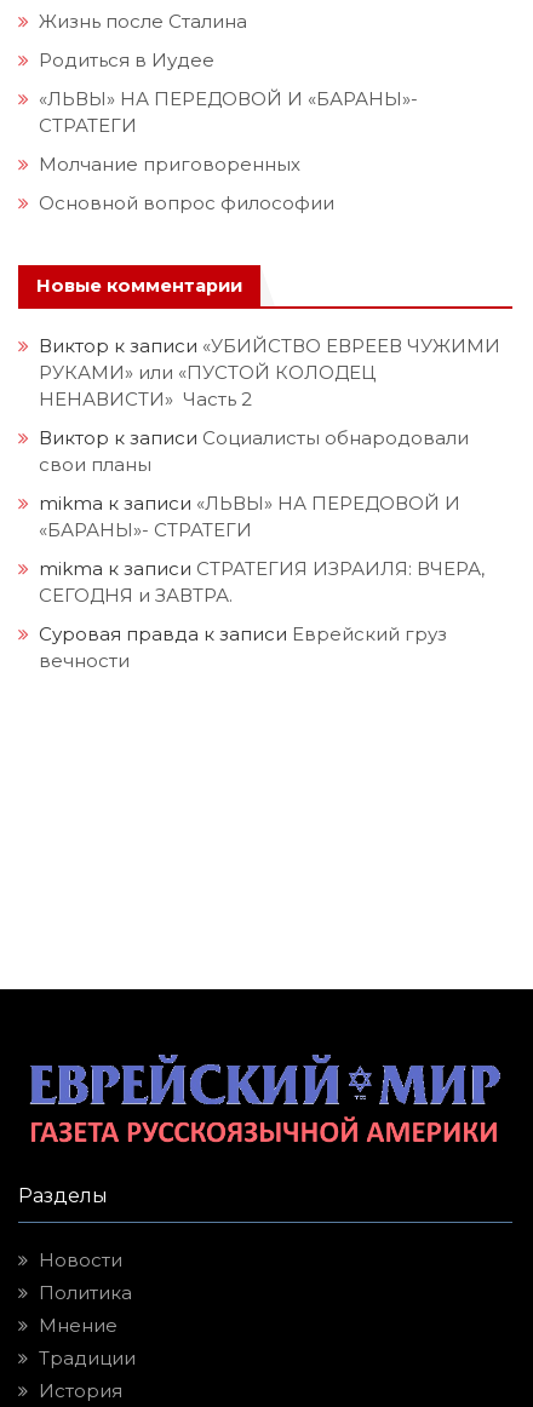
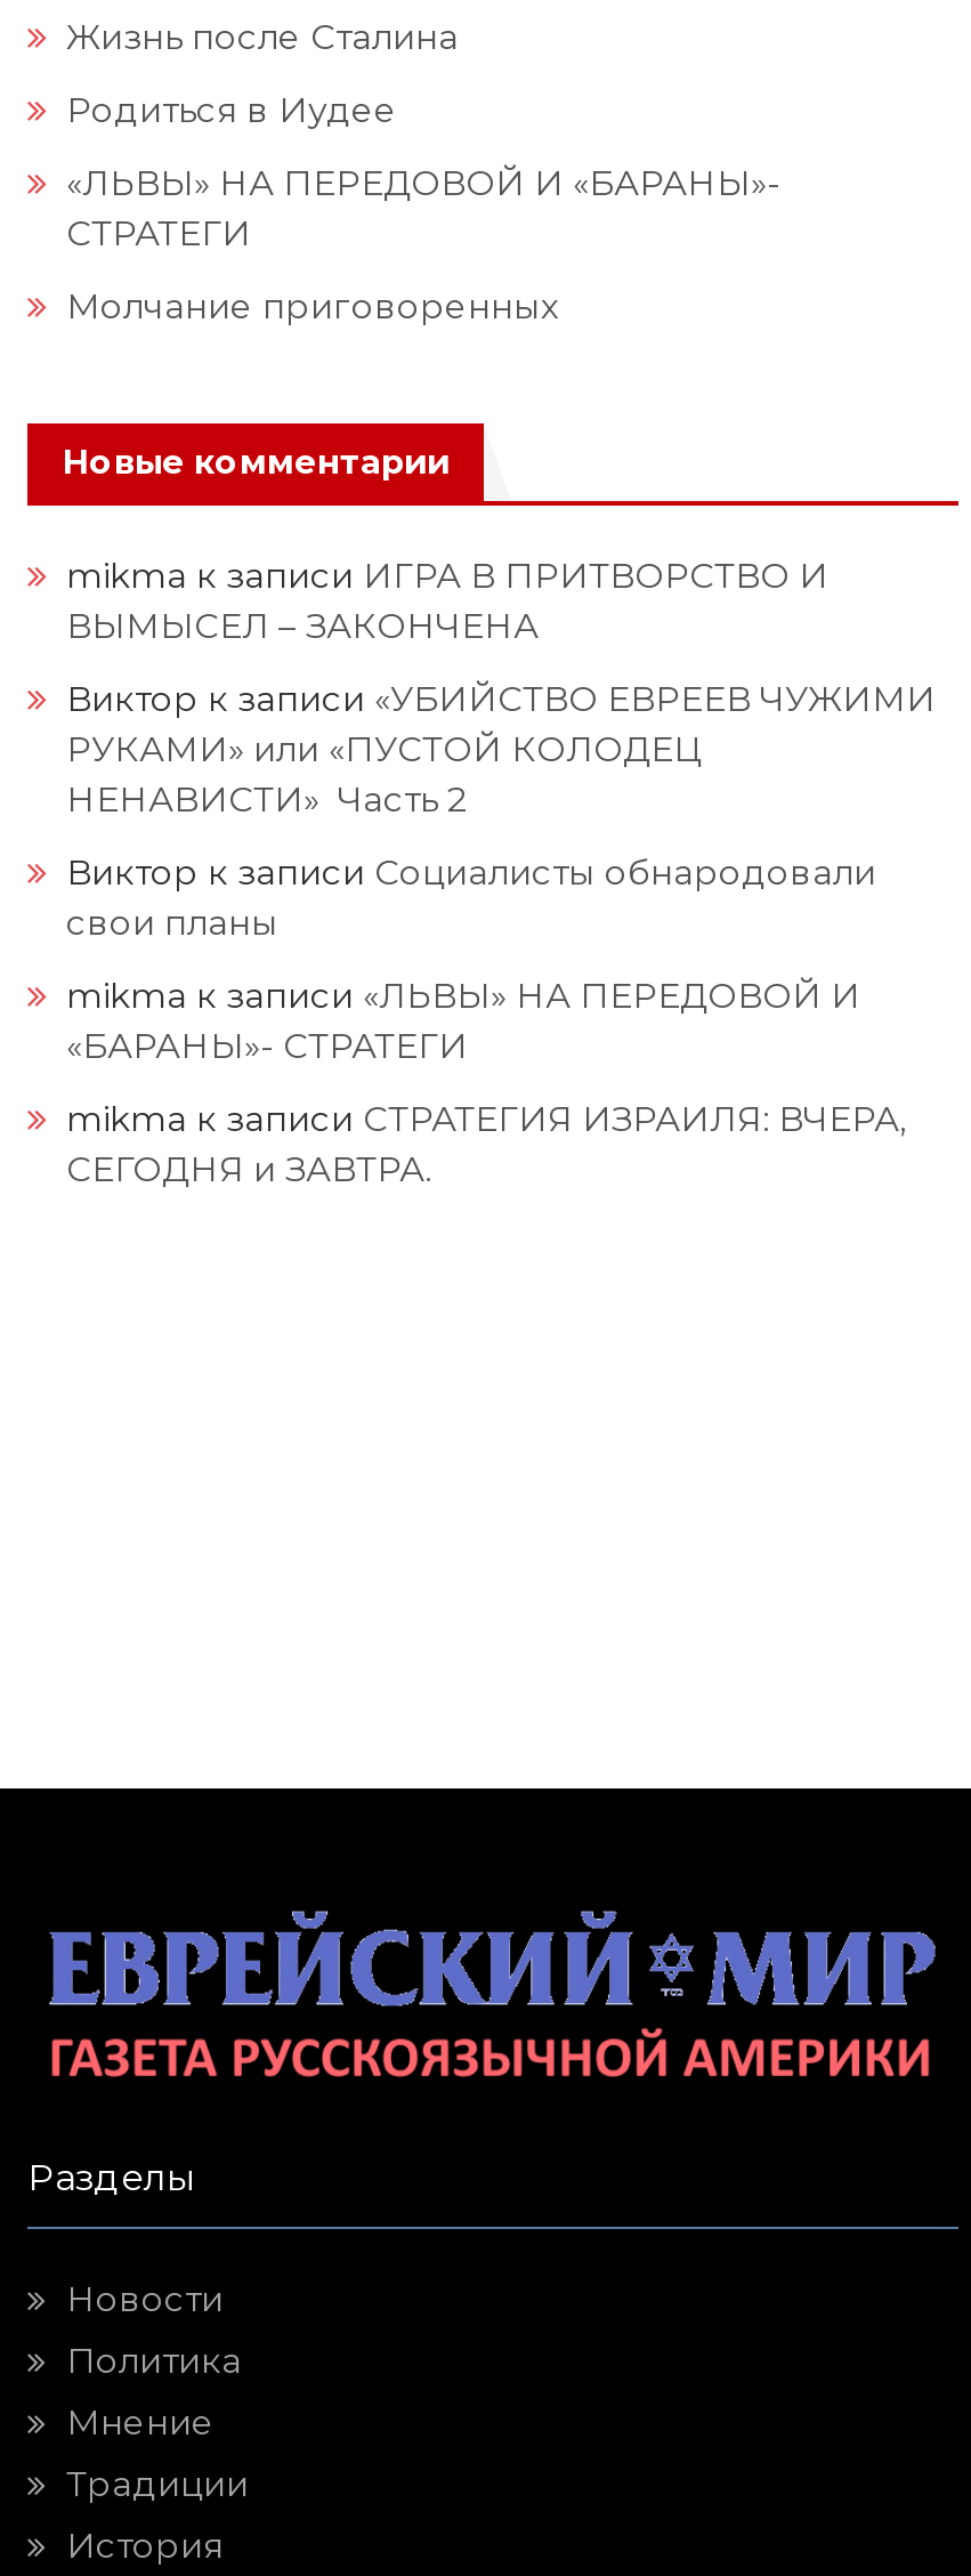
[39,191,334,214] Основной вопрос философии -> none
none -> [66,553,828,646] mikma к записи ИГРА В ПРИТВОРСТВО И | ВЫМЫСЕЛ – ЗАКОНЧЕНА
moved [39,334,500,606] -> [66,676,936,1190]: Виктор к записи «УБИЙСТВО ЕВРЕЕВ ЧУЖИМИ | РУКАМИ» или «ПУСТОЙ КОЛОДЕЦ | НЕНАВИСТИ» Часть 2 | ... | mikma к записи СТРАТЕГИЯ ИЗРАИЛЯ: ВЧЕРА, | СЕГОДНЯ и ЗАВТРА.
[39,622,447,672] Суровая правда к записи Еврейский груз | вечности -> none

